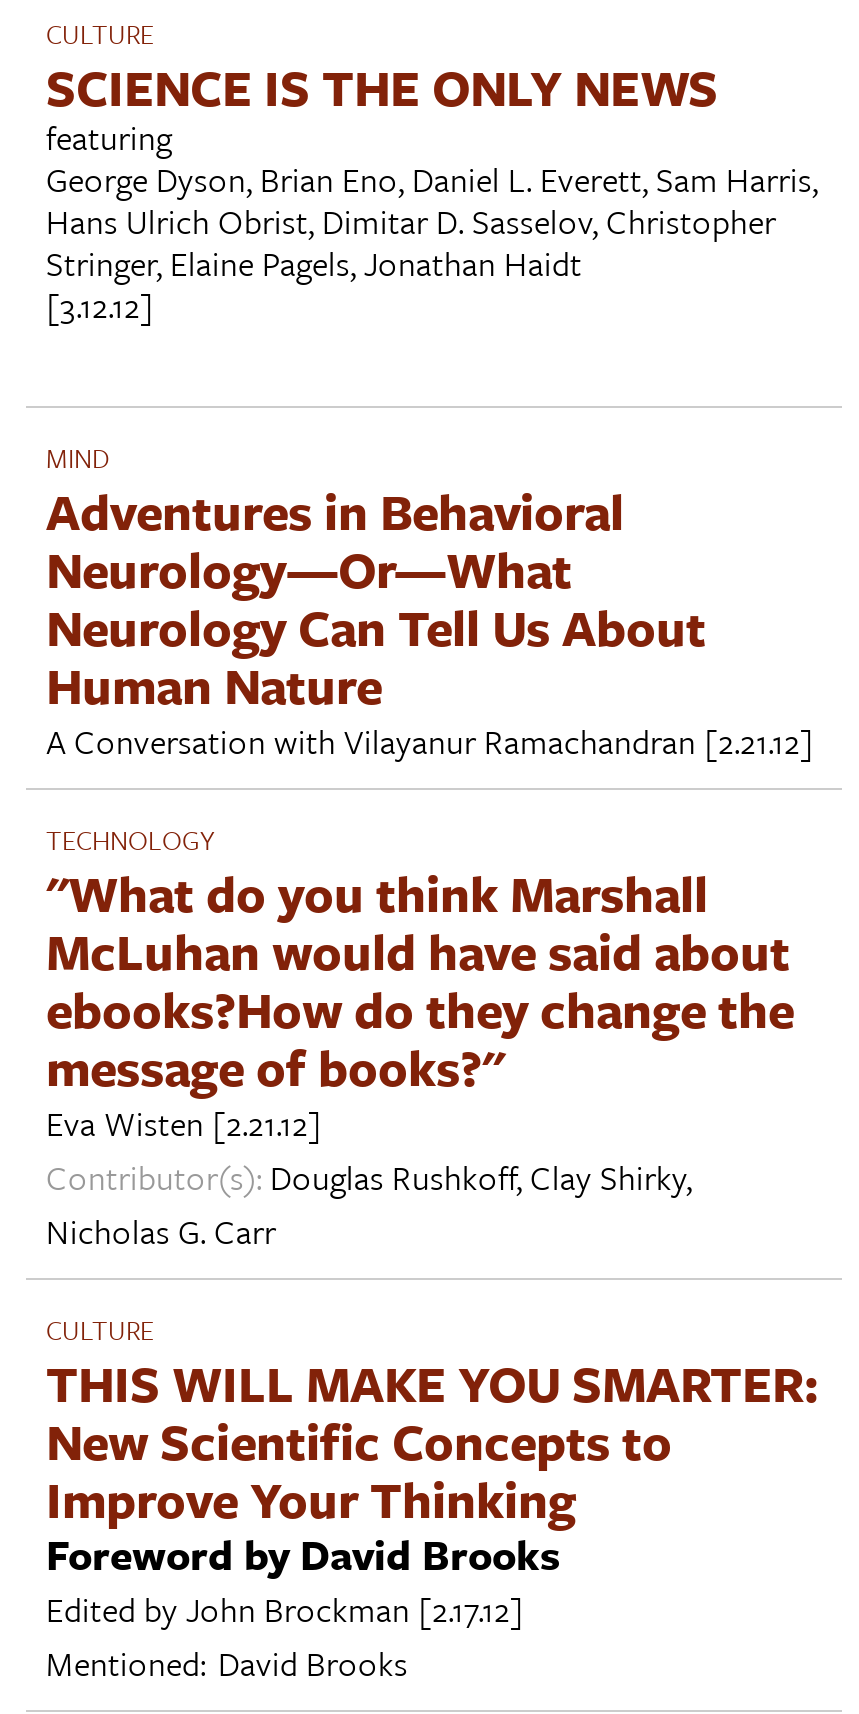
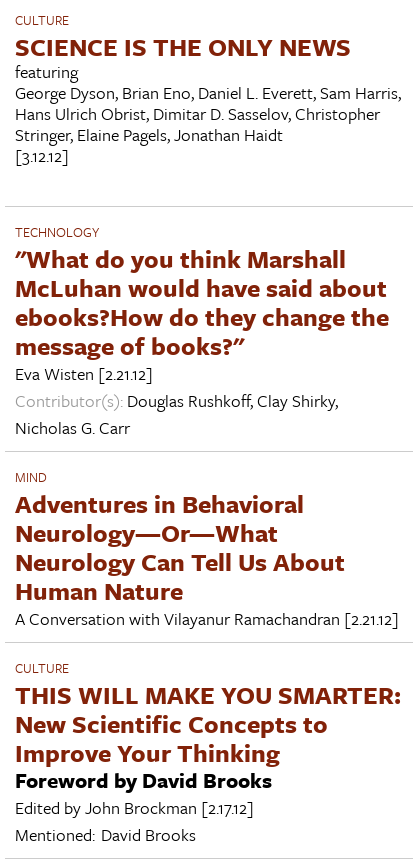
moved [46,437,814,765] -> [15,467,399,631]: MIND | Adventures in Behavioral | Neurology—Or—What | Neurology Can Tell Us About | Human Nature | A Conversation with Vilayanur Ramachandran [2.21.12]
moved [46,819,794,1255] -> [15,222,389,440]: TECHNOLOGY | "What do you think Marshall | McLuhan would have said about | ebooks?How do they change the | message of books?" | Eva Wisten[2.21.12] | Contributor(s): Douglas Rushkoff, Clay Shirky, | Nicholas G. Carr

